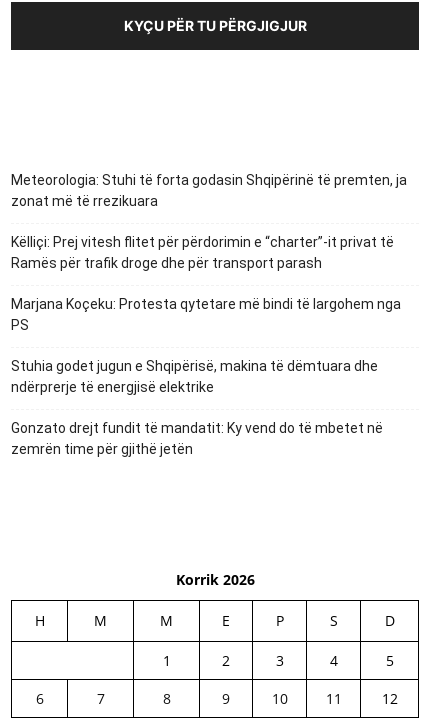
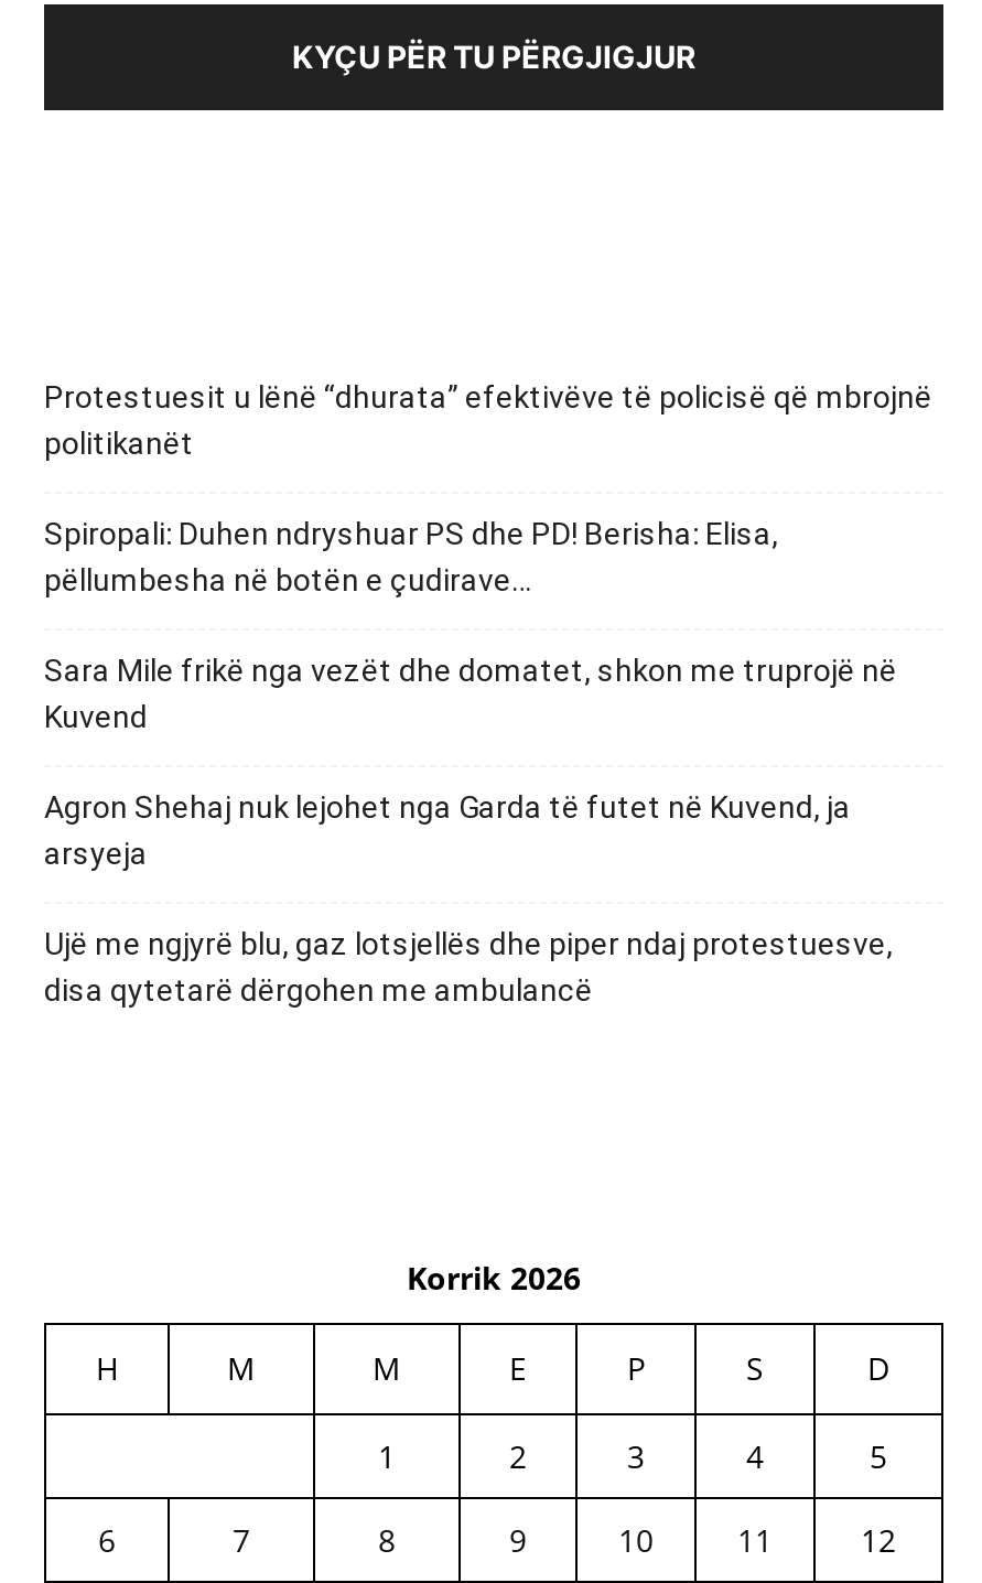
[11,172,407,209] Meteorologia: Stuhi të forta godasin Shqipërinë të premten, ja | zonat më të rrezikuara -> [44,379,932,461] Protestuesit u lënë “dhurata” efektivëve të policisë që mbrojnë | politikanët
[11,234,394,271] Këlliçi: Prej vitesh flitet për përdorimin e “charter”-it privat të | Ramës për trafik droge dhe për transport parash -> [44,516,778,597] Spiropali: Duhen ndryshuar PS dhe PD! Berisha: Elisa, | pëllumbesha në botën e çudirave…
[11,296,401,333] Marjana Koçeku: Protesta qytetare më bindi të largohem nga | PS -> [44,653,897,734] Sara Mile frikë nga vezët dhe domatet, shkon me truprojë në | Kuvend
[11,358,378,395] Stuhia godet jugun e Shqipërisë, makina të dëmtuara dhe | ndërprerje të energjisë elektrike -> [44,789,851,871] Agron Shehaj nuk lejohet nga Garda të futet në Kuvend, ja | arsyeja
[11,420,383,457] Gonzato drejt fundit të mandatit: Ky vend do të mbetet në | zemrën time për gjithë jetën -> [44,926,893,1008] Ujë me ngjyrë blu, gaz lotsjellës dhe piper ndaj protestuesve, | disa qytetarë dërgohen me ambulancë

